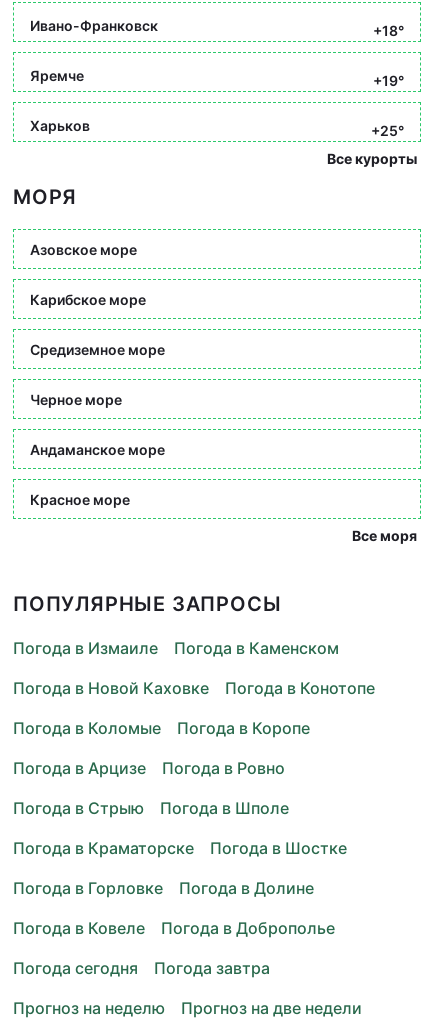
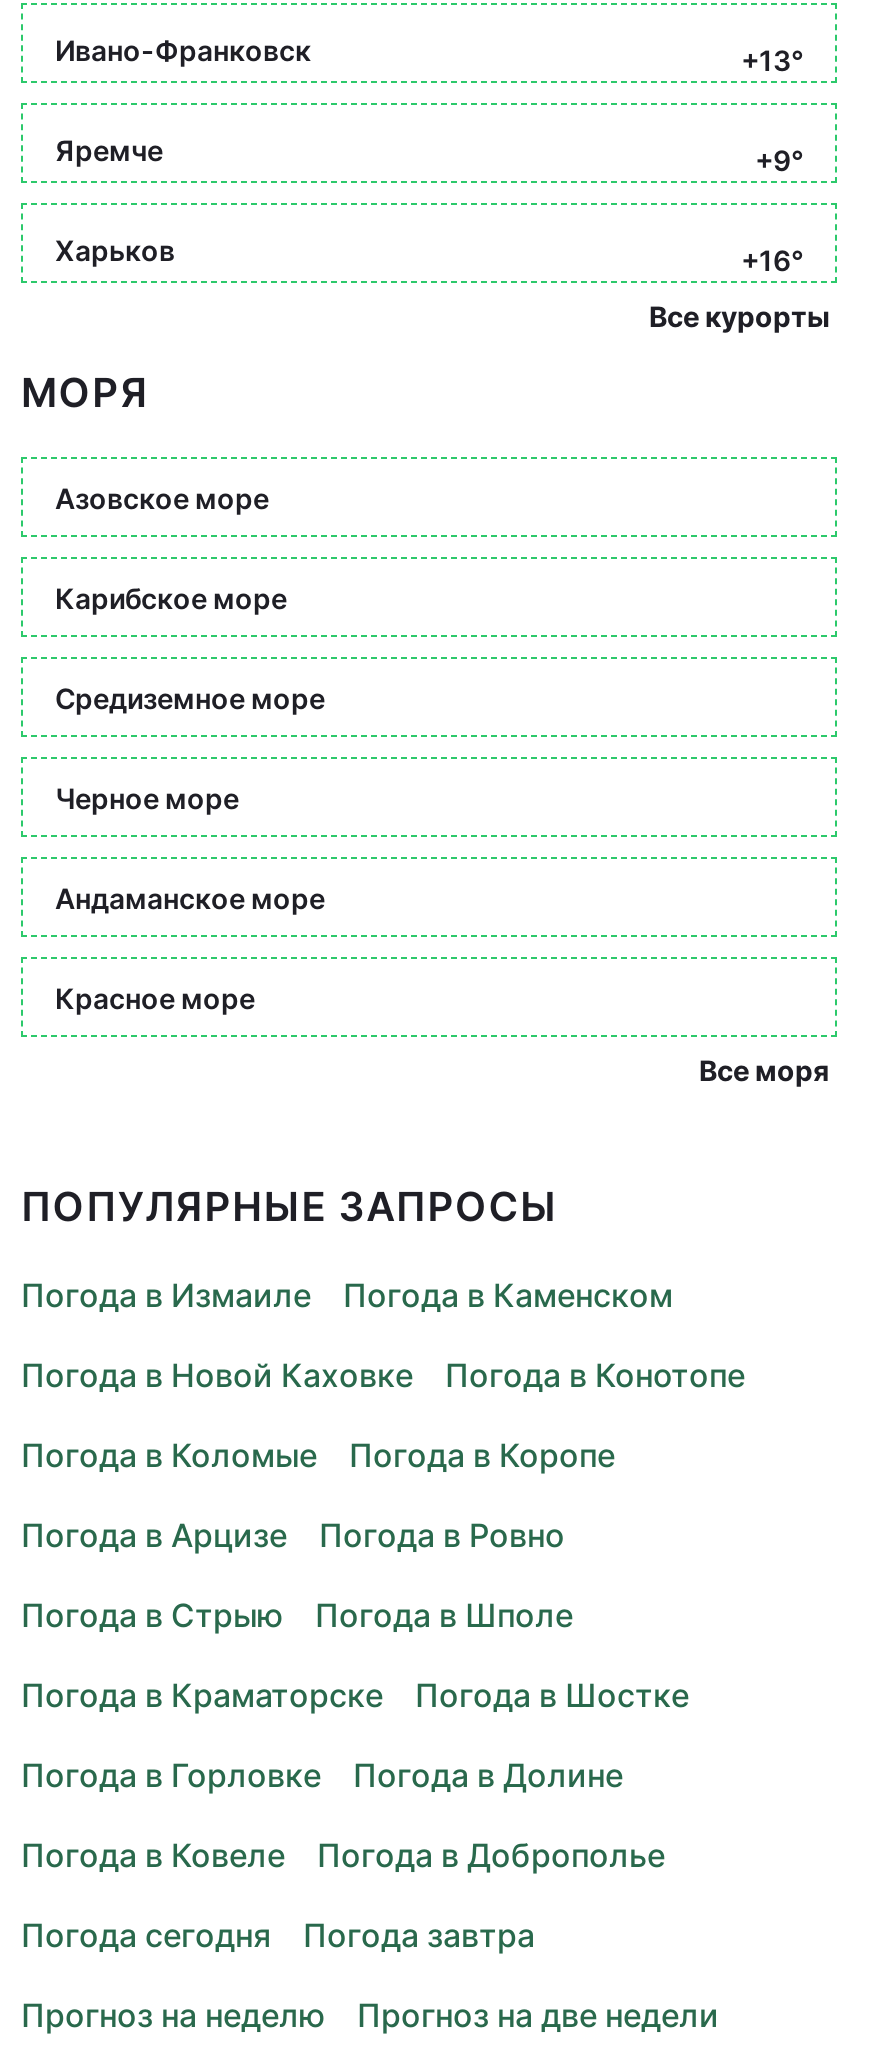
[373,22,404,39] +18° -> [741,43,803,77] +13°
[373,72,404,89] +19° -> [755,143,803,177] +9°
[371,122,404,139] +25° -> [741,243,803,277] +16°

